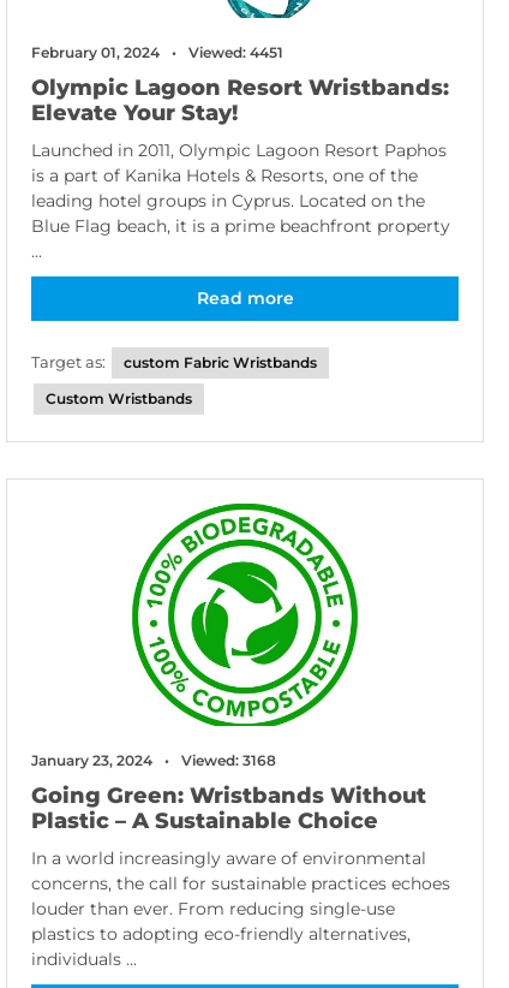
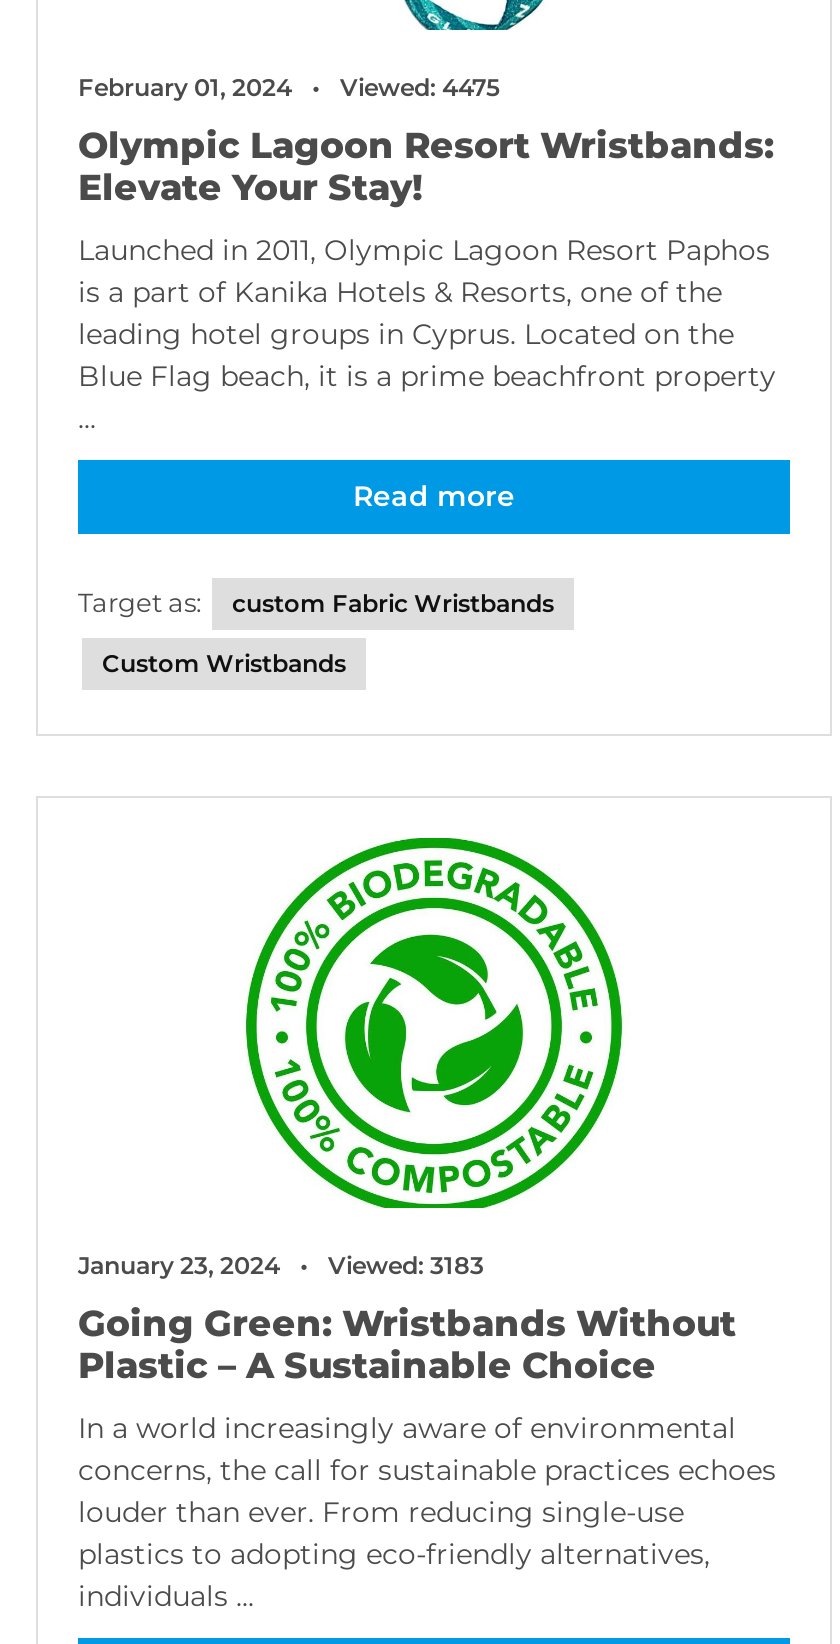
[31,43,283,61] February 01, 2024 Viewed: 4451 -> [78,72,500,102] February 01, 2024 Viewed: 4475
[31,751,276,769] January 23, 2024 Viewed: 3168 -> [78,1250,484,1280] January 23, 2024 Viewed: 3183

